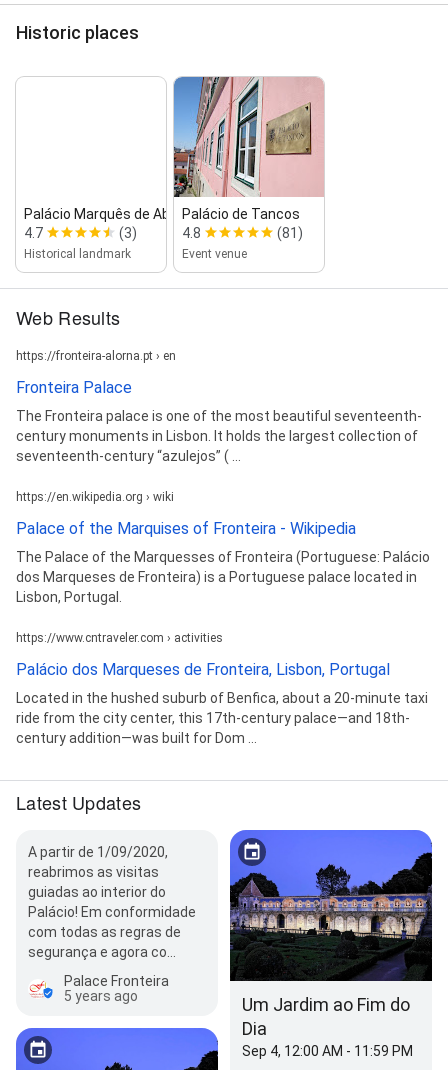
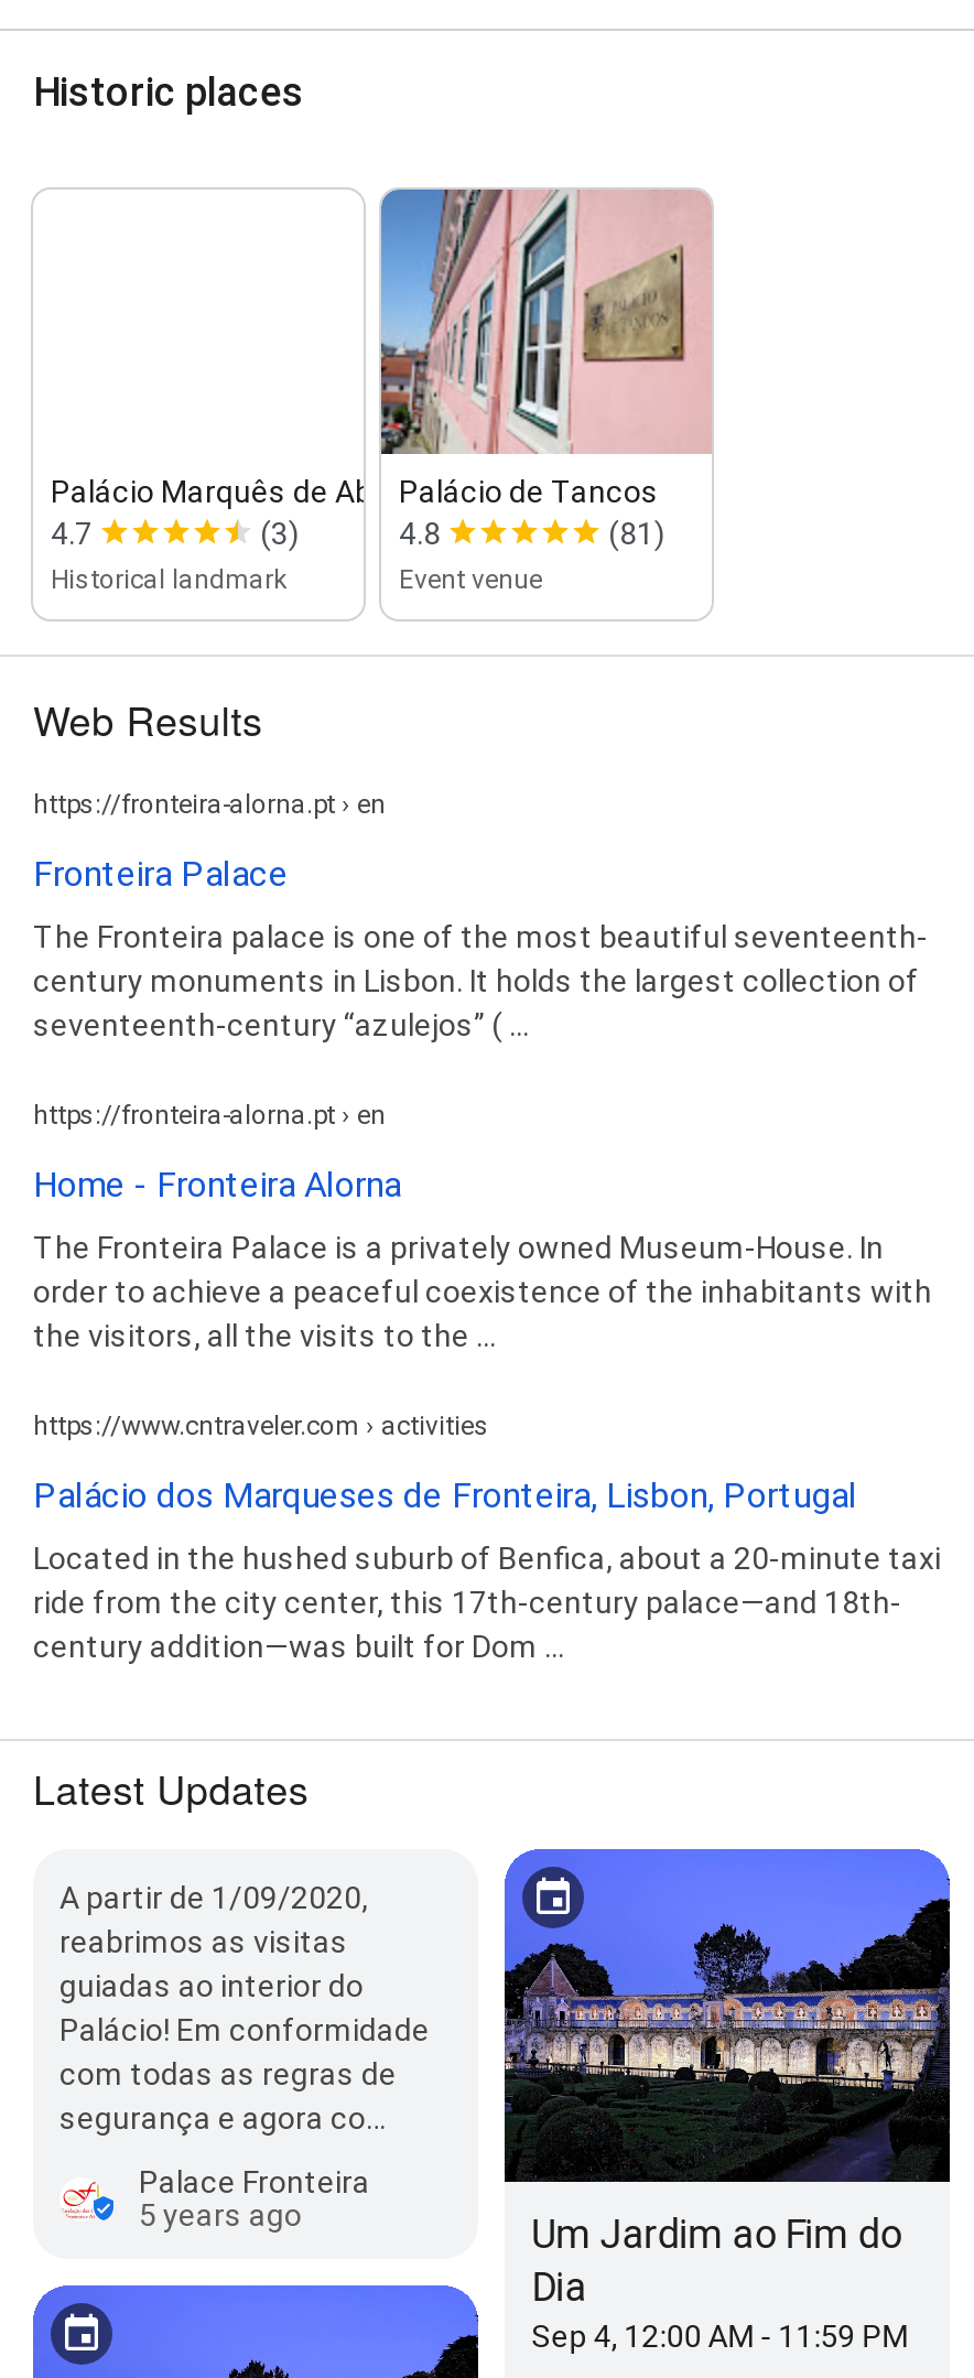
[16,490,174,504] https://en.wikipedia.org › wiki -> [33,1099,386,1130] https://fronteira-alorna.pt › en
[16,519,356,538] Palace of the Marquises of Fronteira - Wikipedia -> [33,1163,401,1205] Home - Fronteira Alorna
[16,549,430,605] The Palace of the Marquesses of Fronteira (Portuguese: Palácio | dos Marqueses de Fronteira) is a Portuguese palace located in | Lisbon, Portugal. -> [33,1229,932,1353] The Fronteira Palace is a privately owned Museum-House. In | order to achieve a peaceful coexistence of the inhabitants with | the visitors, all the visits to the ...

